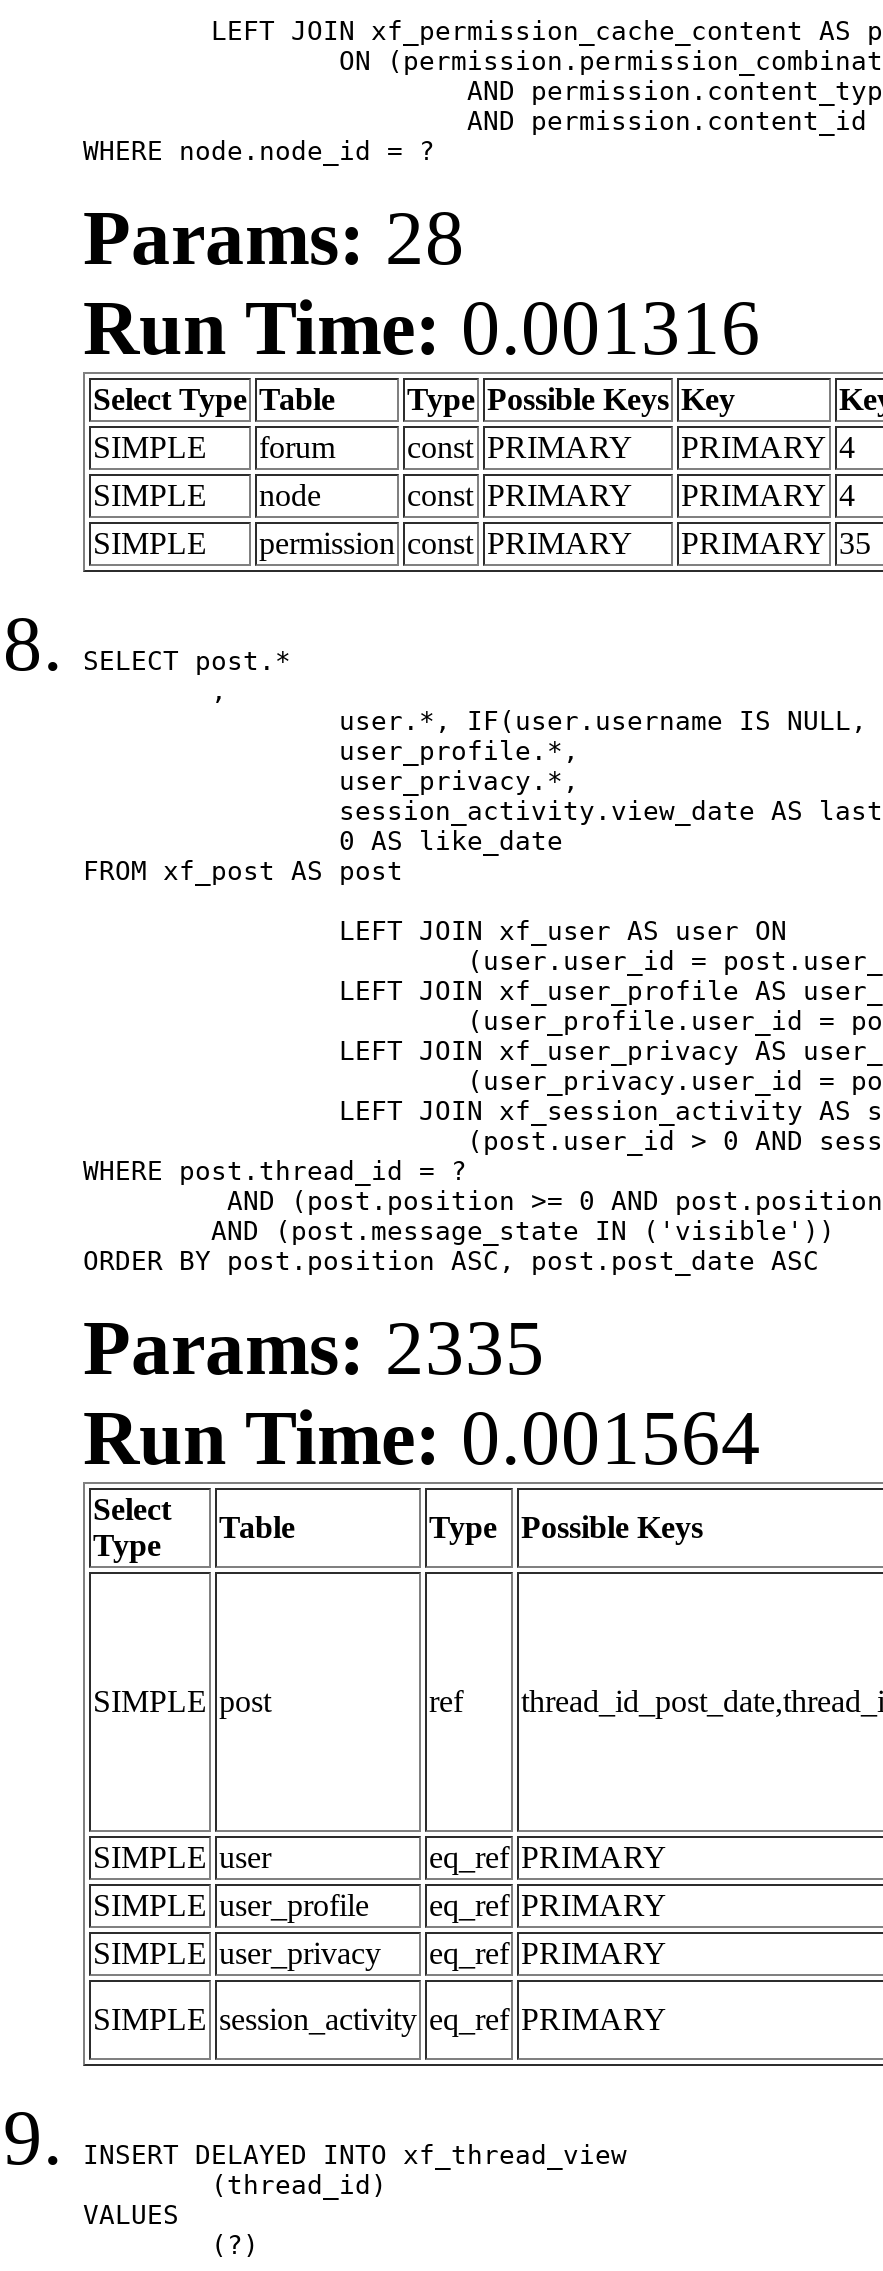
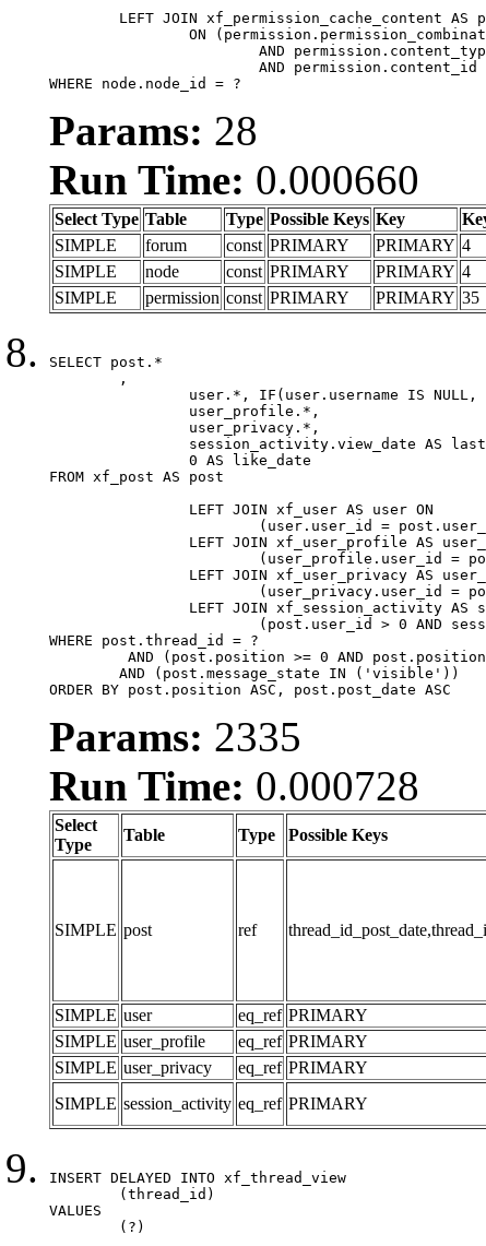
[83,283,761,369] Run Time: 0.001316 -> [49,156,419,203] Run Time: 0.000660
[83,1393,761,1479] Run Time: 0.001564 -> [49,762,419,809] Run Time: 0.000728

